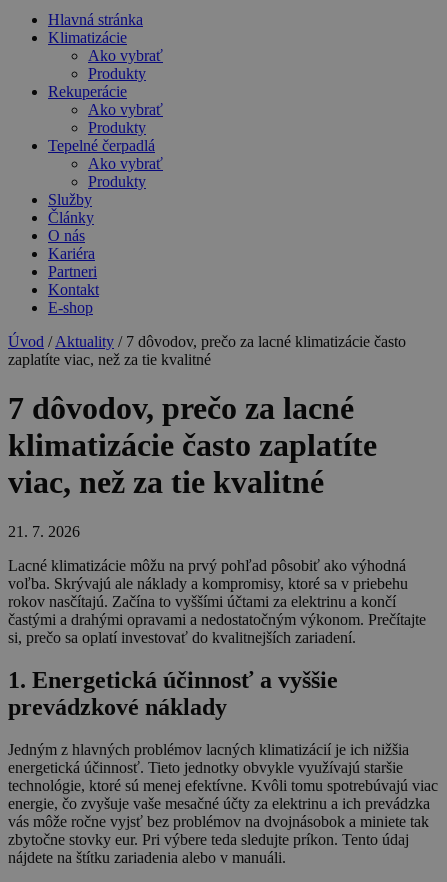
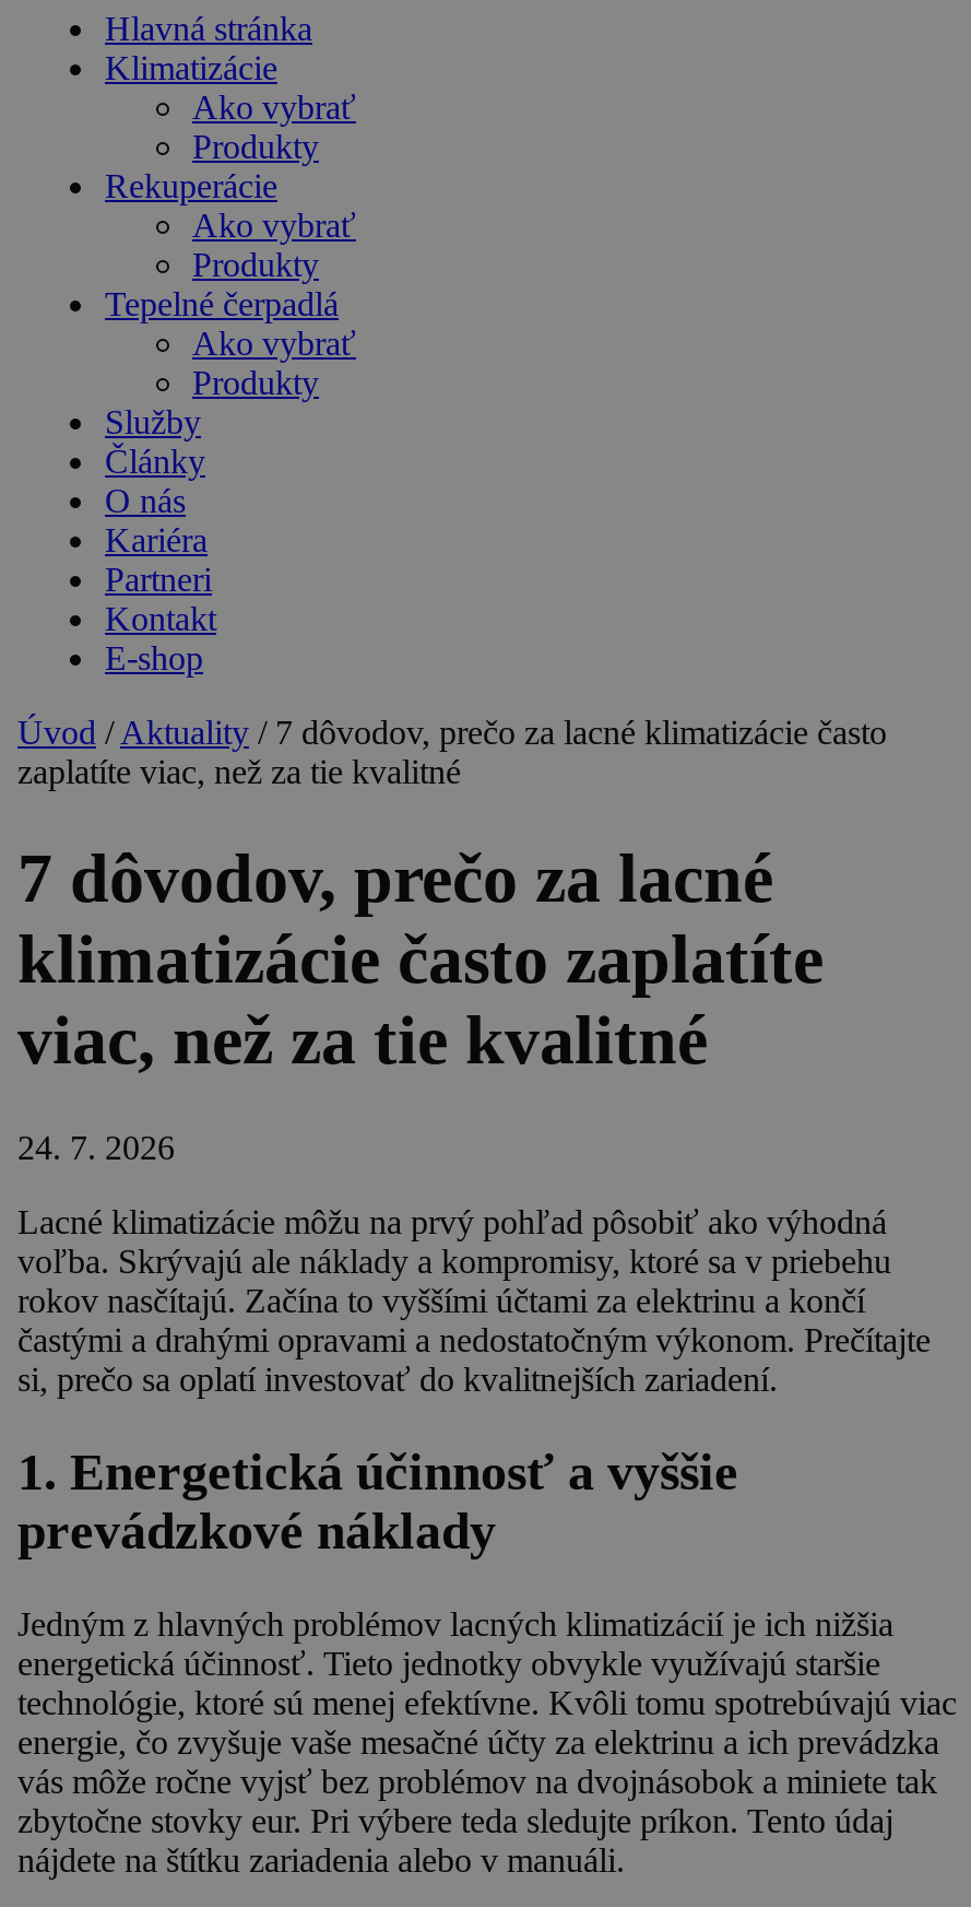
[8,523,80,540] 21. 7. 2026 -> [17,1129,175,1166] 24. 7. 2026

